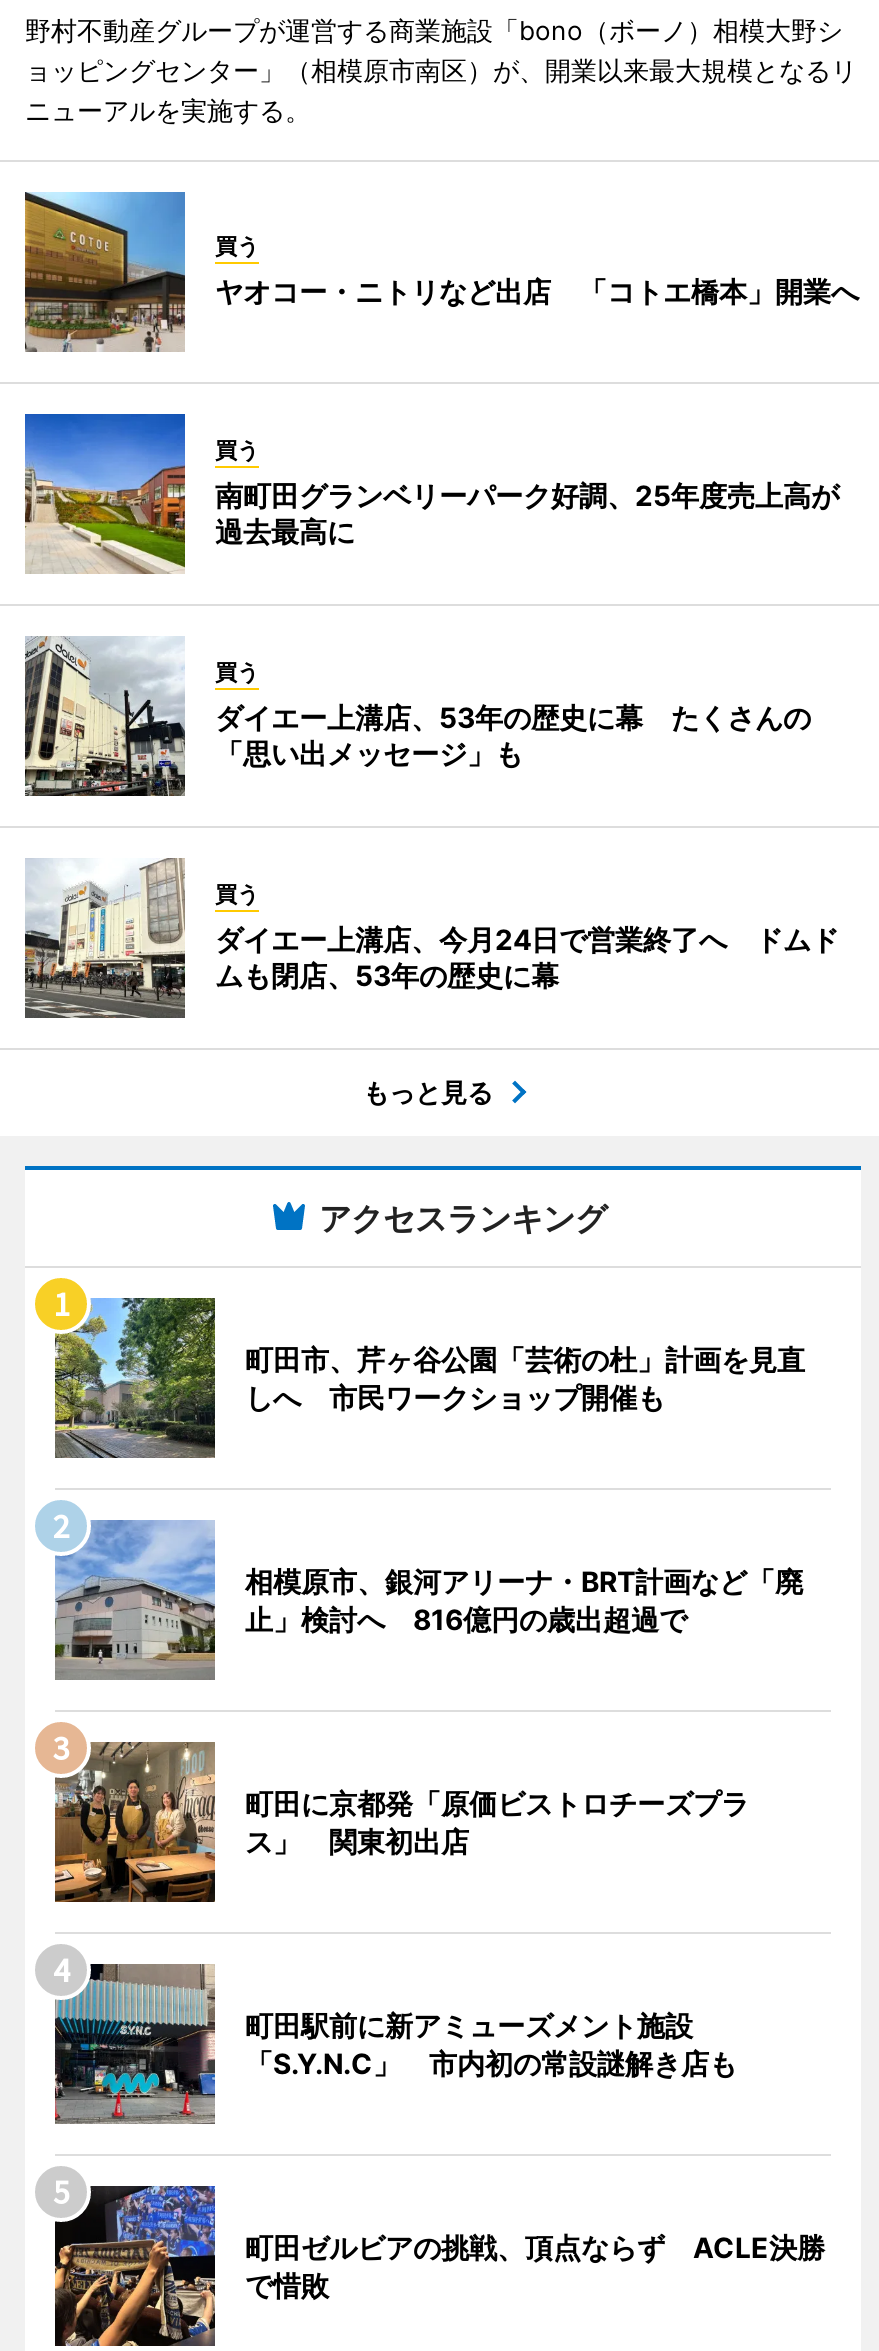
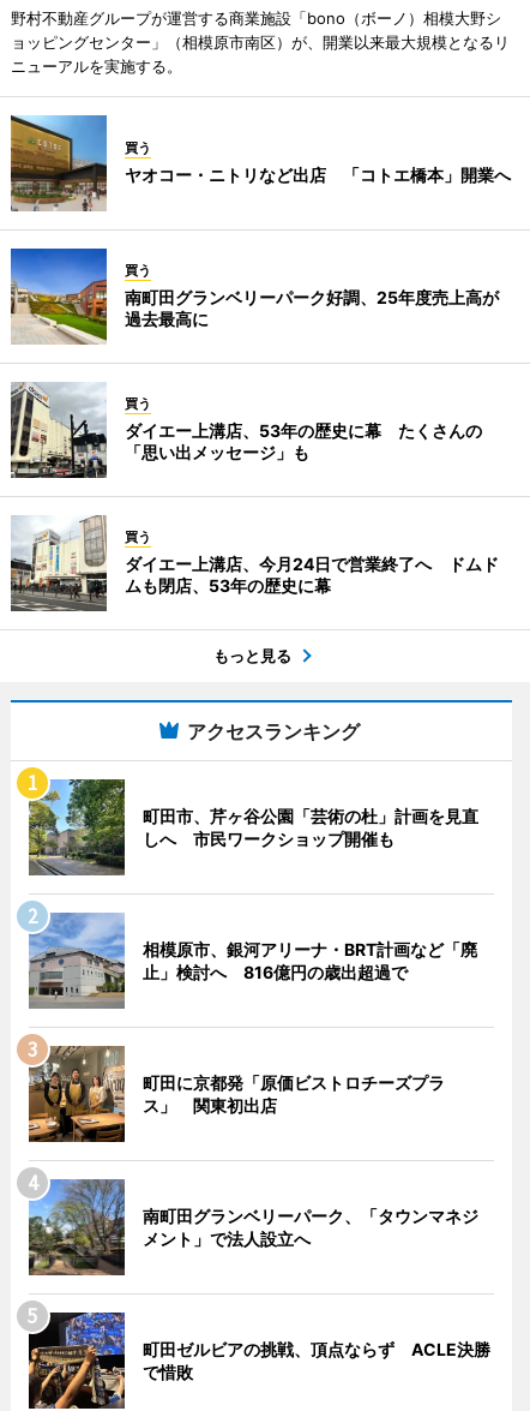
[53,1962,737,2124] [image] | 町田駅前に新アミューズメント施設 | 「S.Y.N.C」 市内初の常設謎解き店も -> [28,1178,478,1275] [image] | 南町田グランベリーパーク、「タウンマネジ | メント」で法人設立へ

